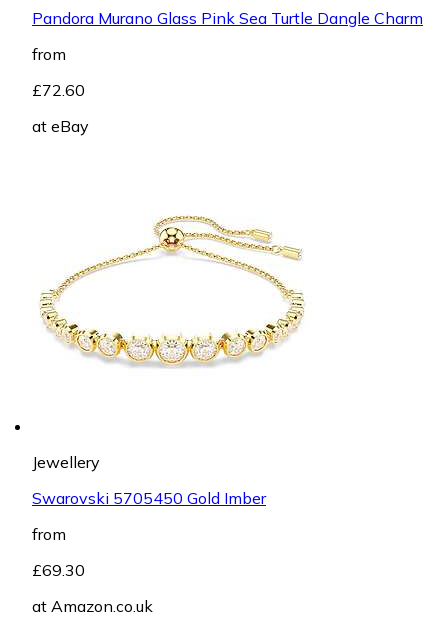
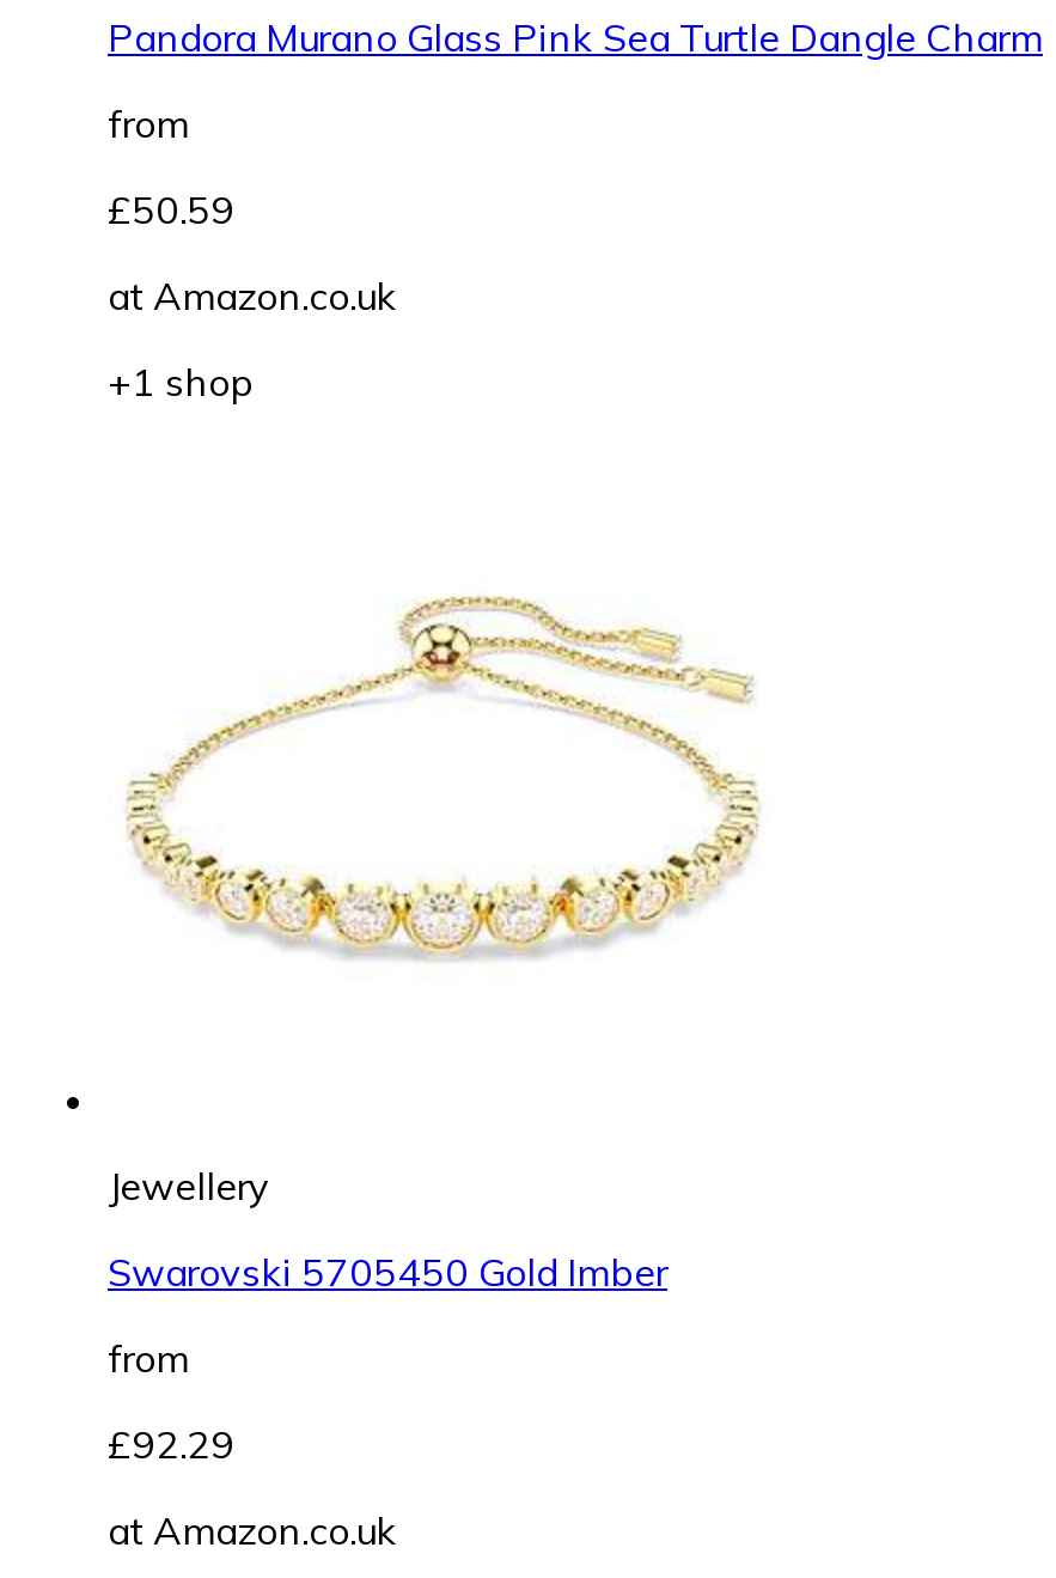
[32,80,89,136] £72.60 | at eBay -> [108,185,397,405] £50.59 | at Amazon.co.uk | +1 shop
[32,560,85,580] £69.30 -> [108,1420,234,1468] £92.29

